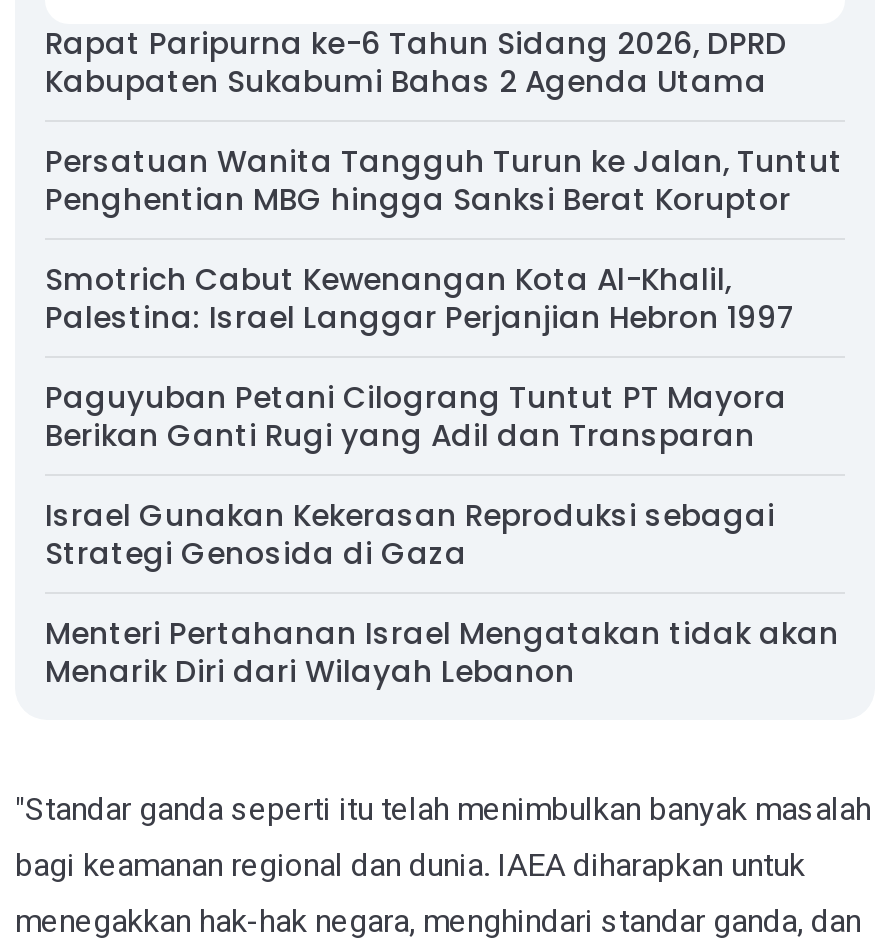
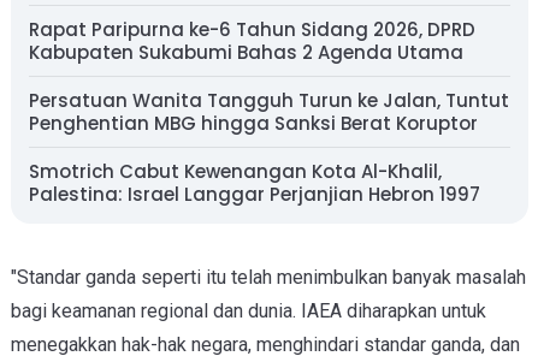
[45,376,839,692] Paguyuban Petani Cilograng Tuntut PT Mayora | Berikan Ganti Rugi yang Adil dan Transparan | Israel Gunakan Kekerasan Reproduksi sebagai | Strategi Genosida di Gaza | Menteri Pertahanan Israel Mengatakan tidak akan | Menarik Diri dari Wilayah Lebanon -> none

